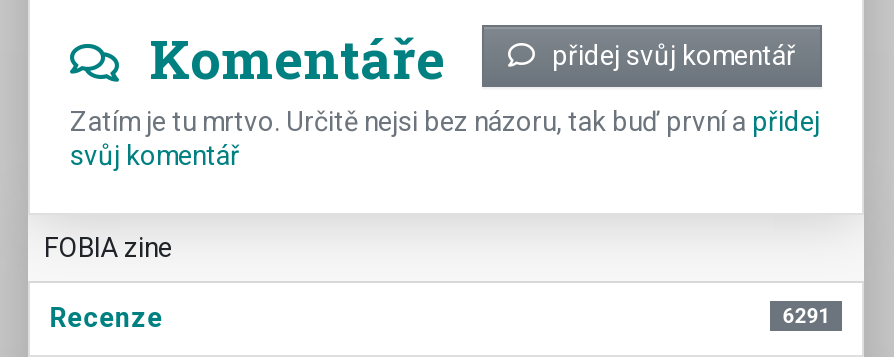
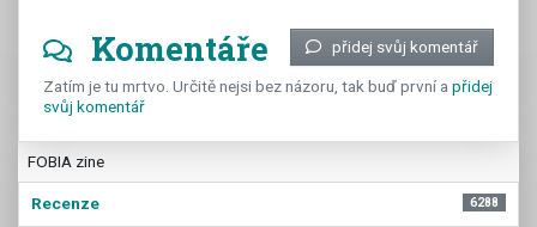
[783,305,831,327] 6291 -> [470,196,499,209] 6288

